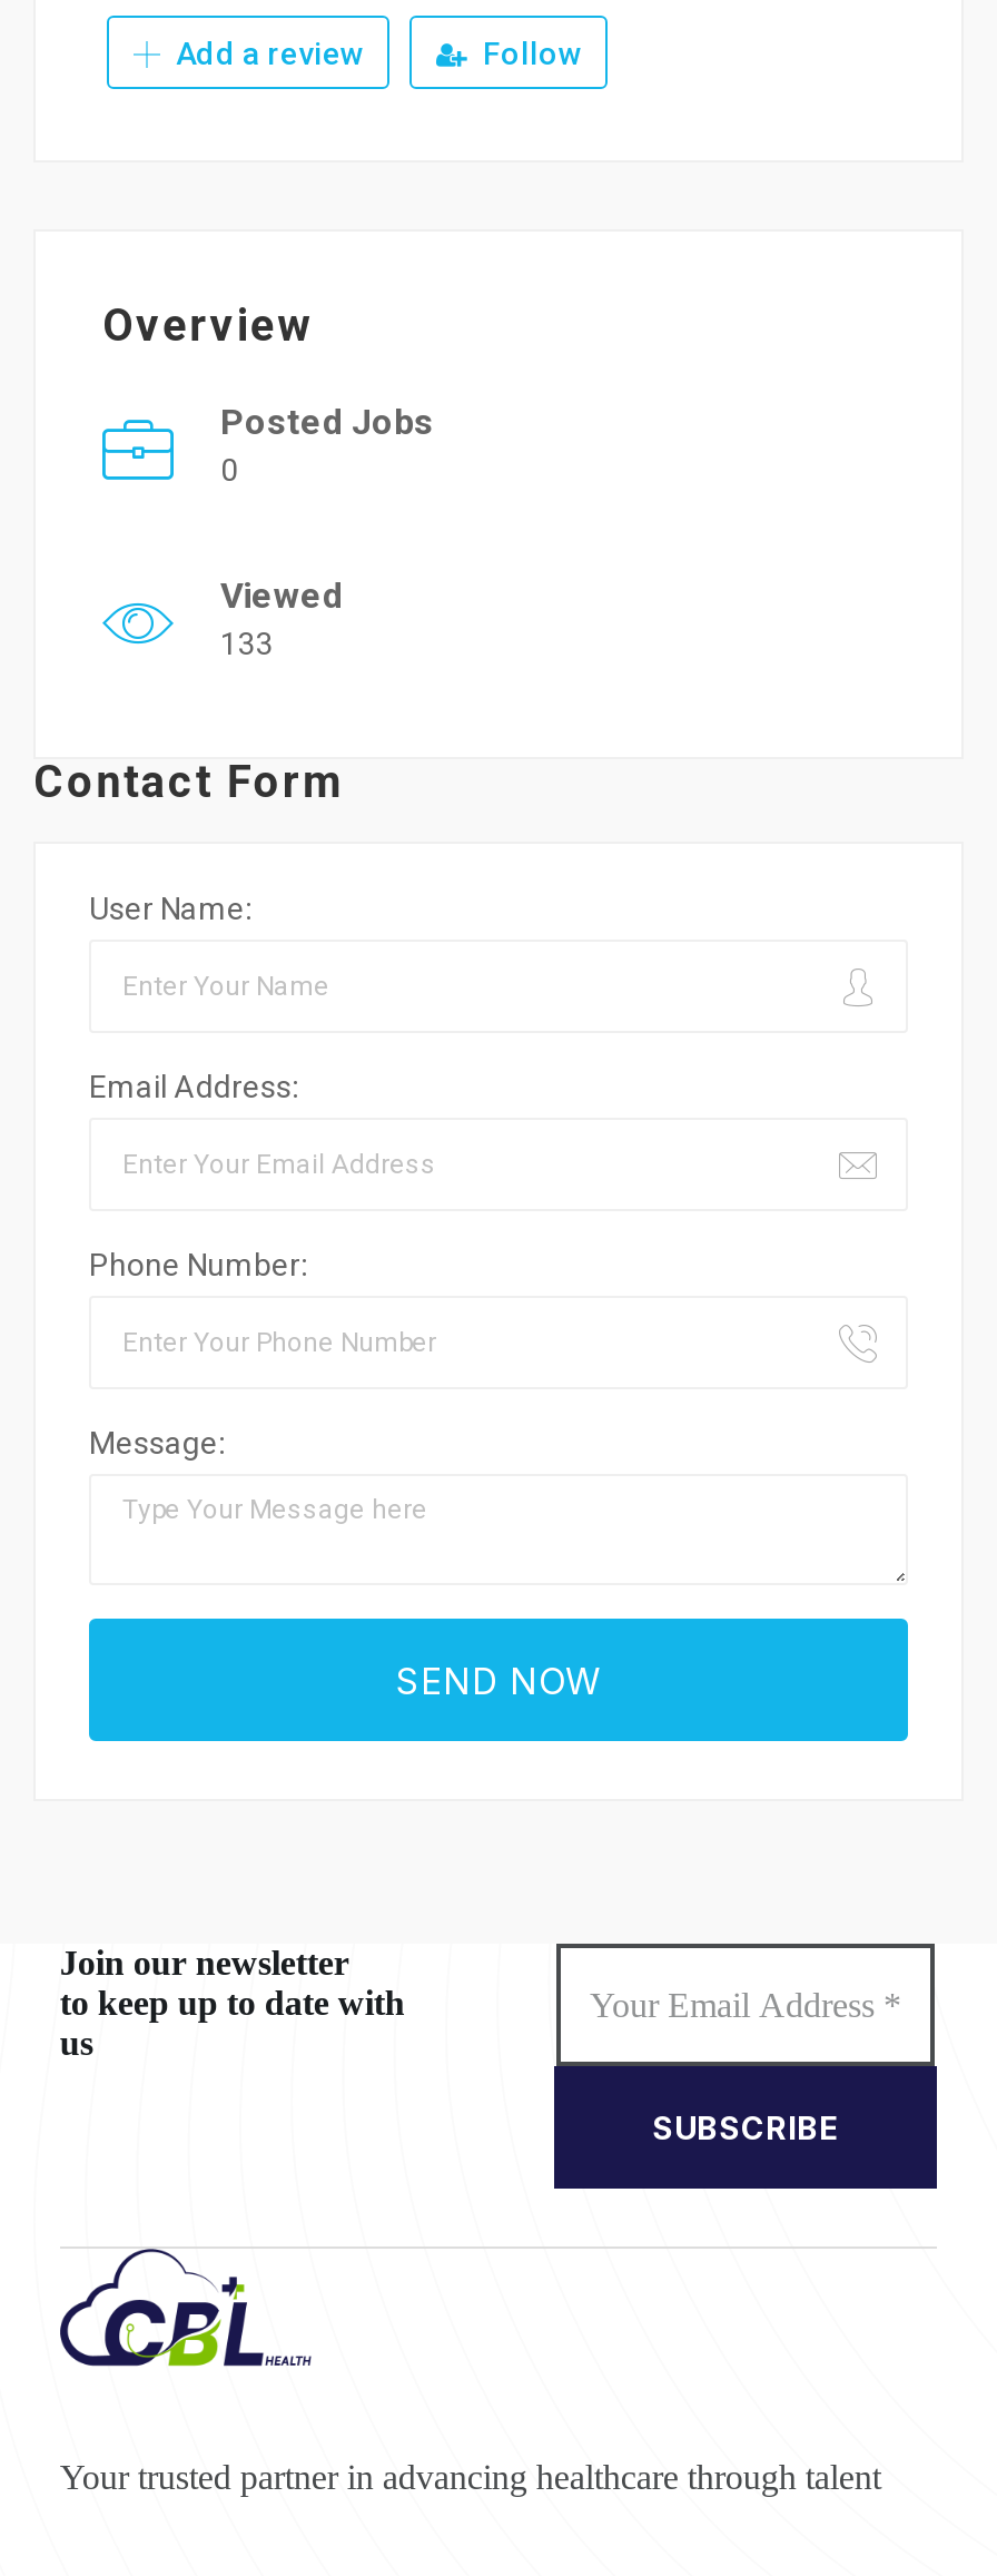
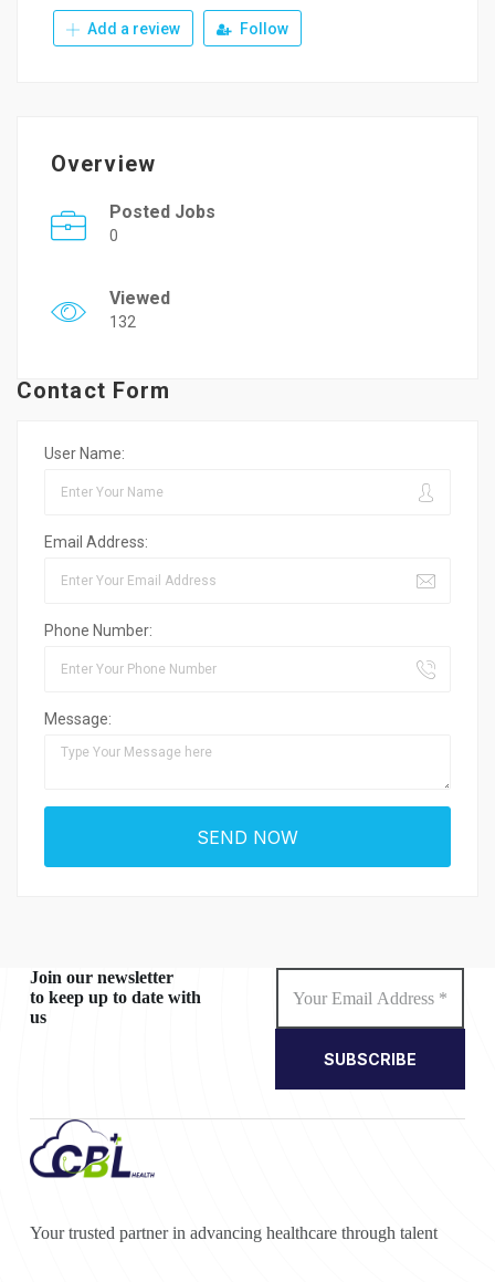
[220,626,274,661] 133 -> [109,313,136,331] 132

